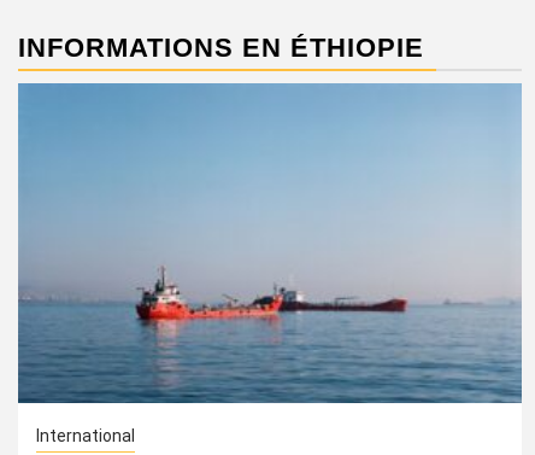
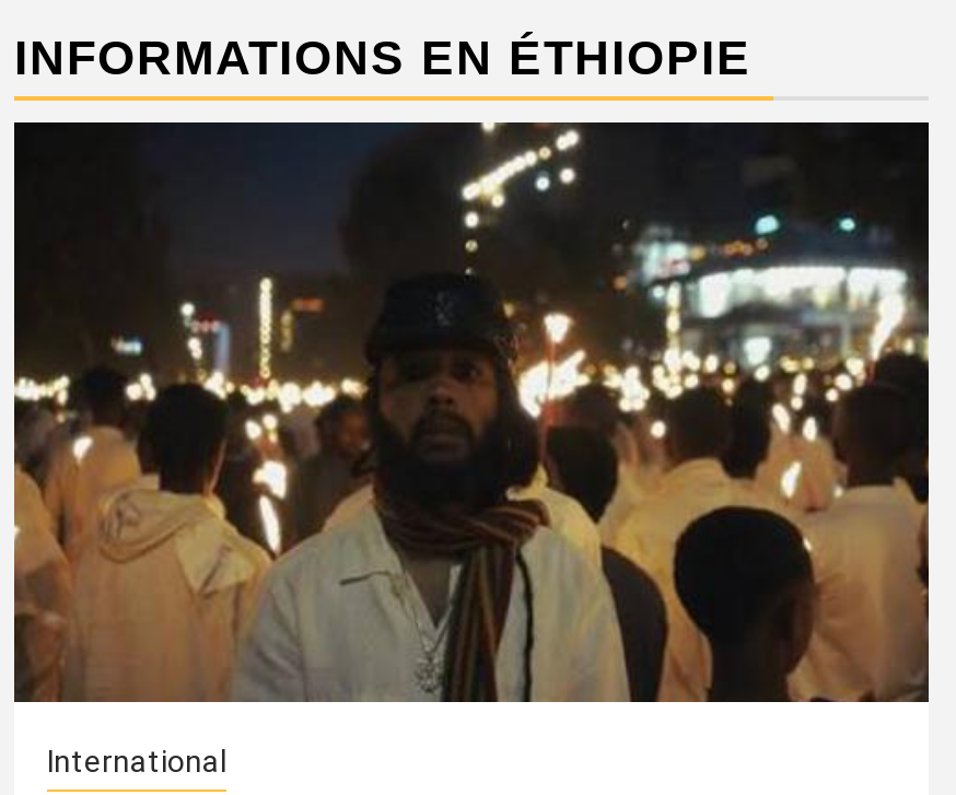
[17,82,523,404] [image] -> [12,120,931,704] [image]

